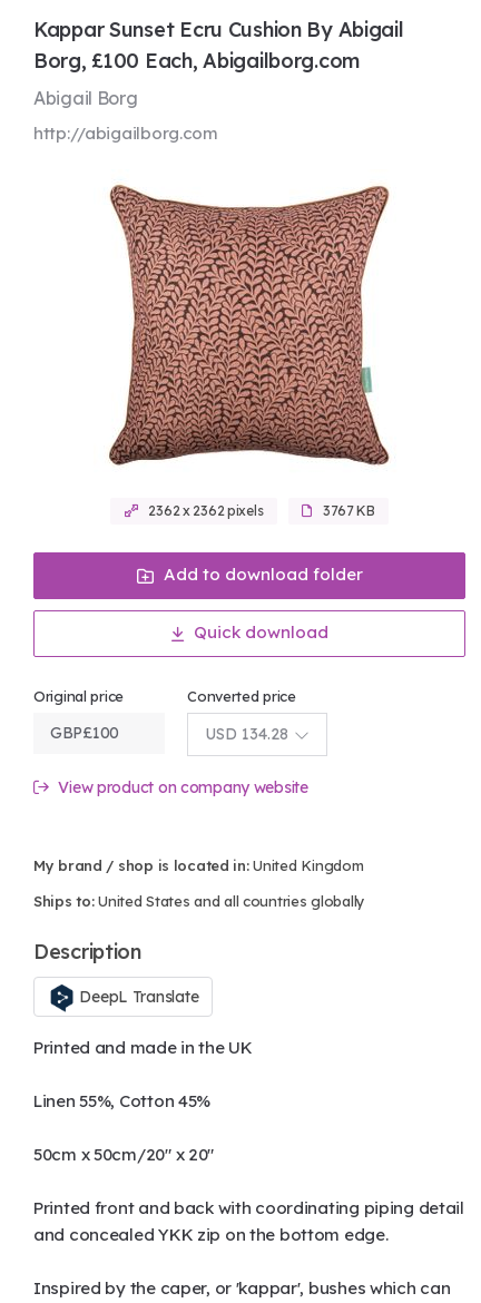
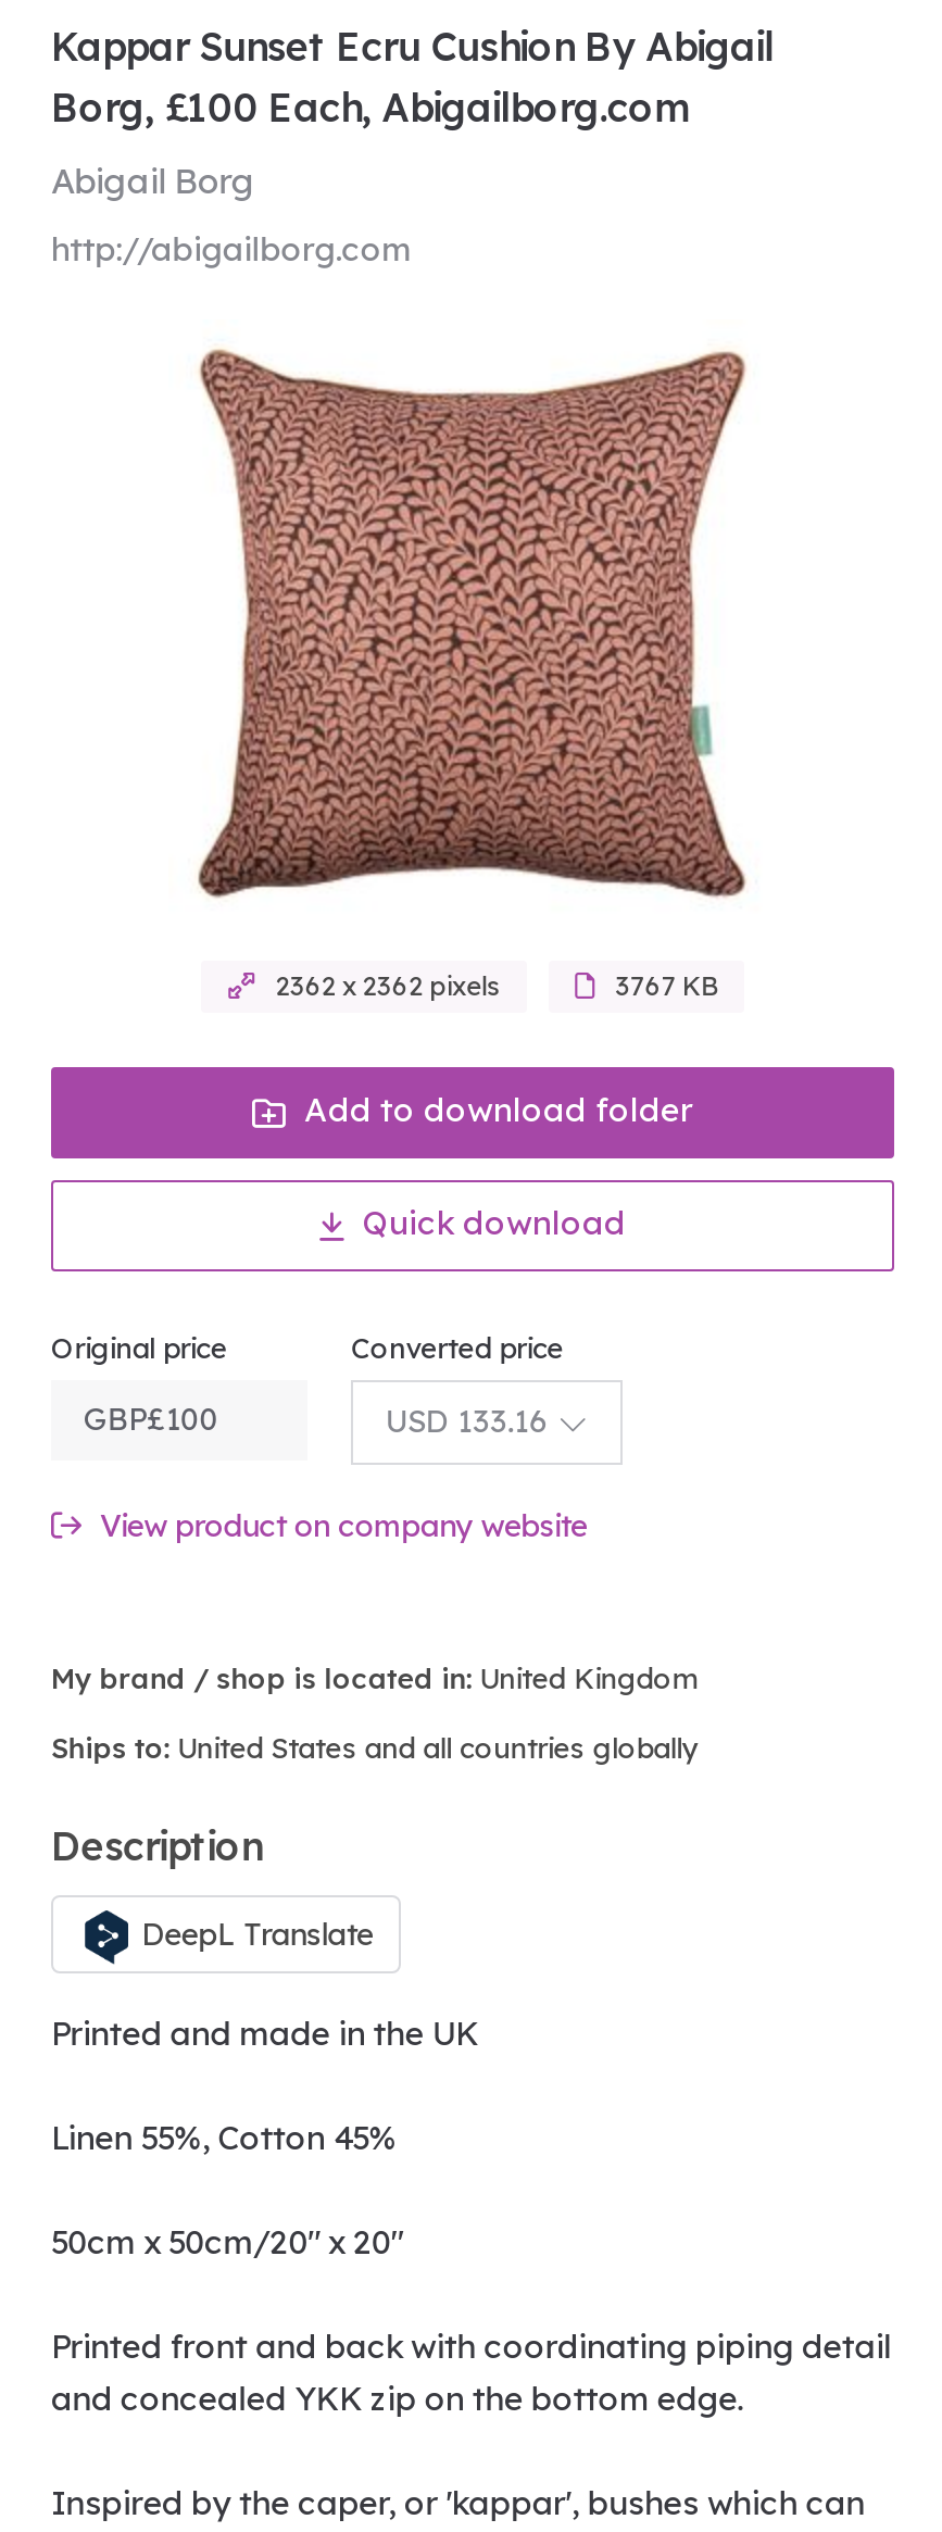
[205,724,288,744] USD 134.28 -> [386,1402,547,1441] USD 133.16

